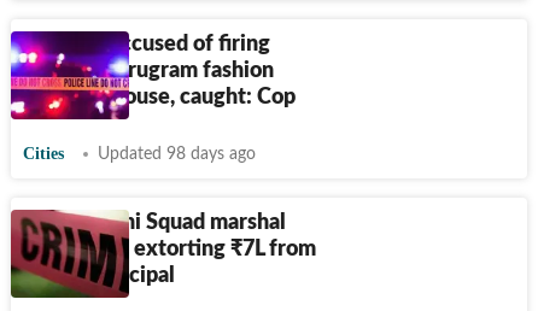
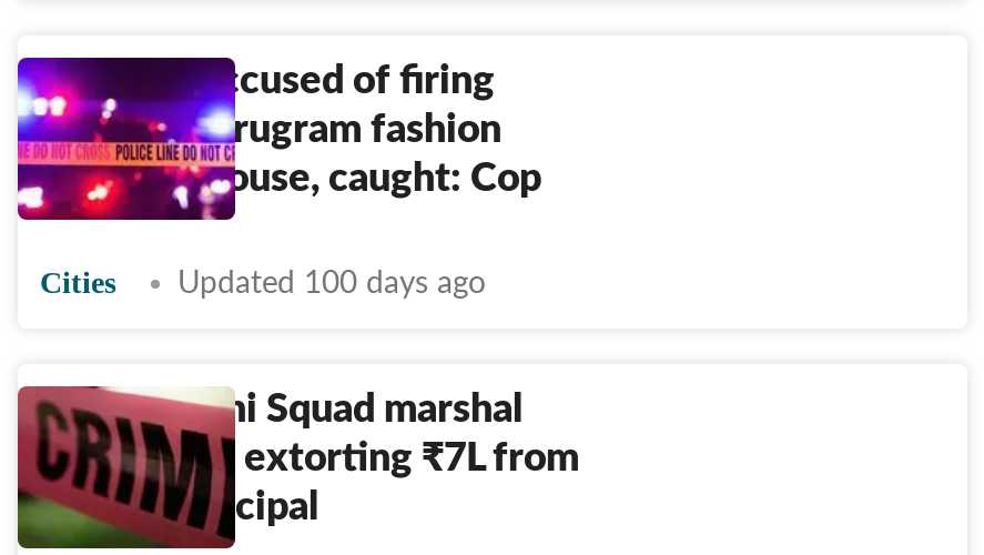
[98,146,256,163] Updated 98 days ago -> [177,269,486,300] Updated 100 days ago

